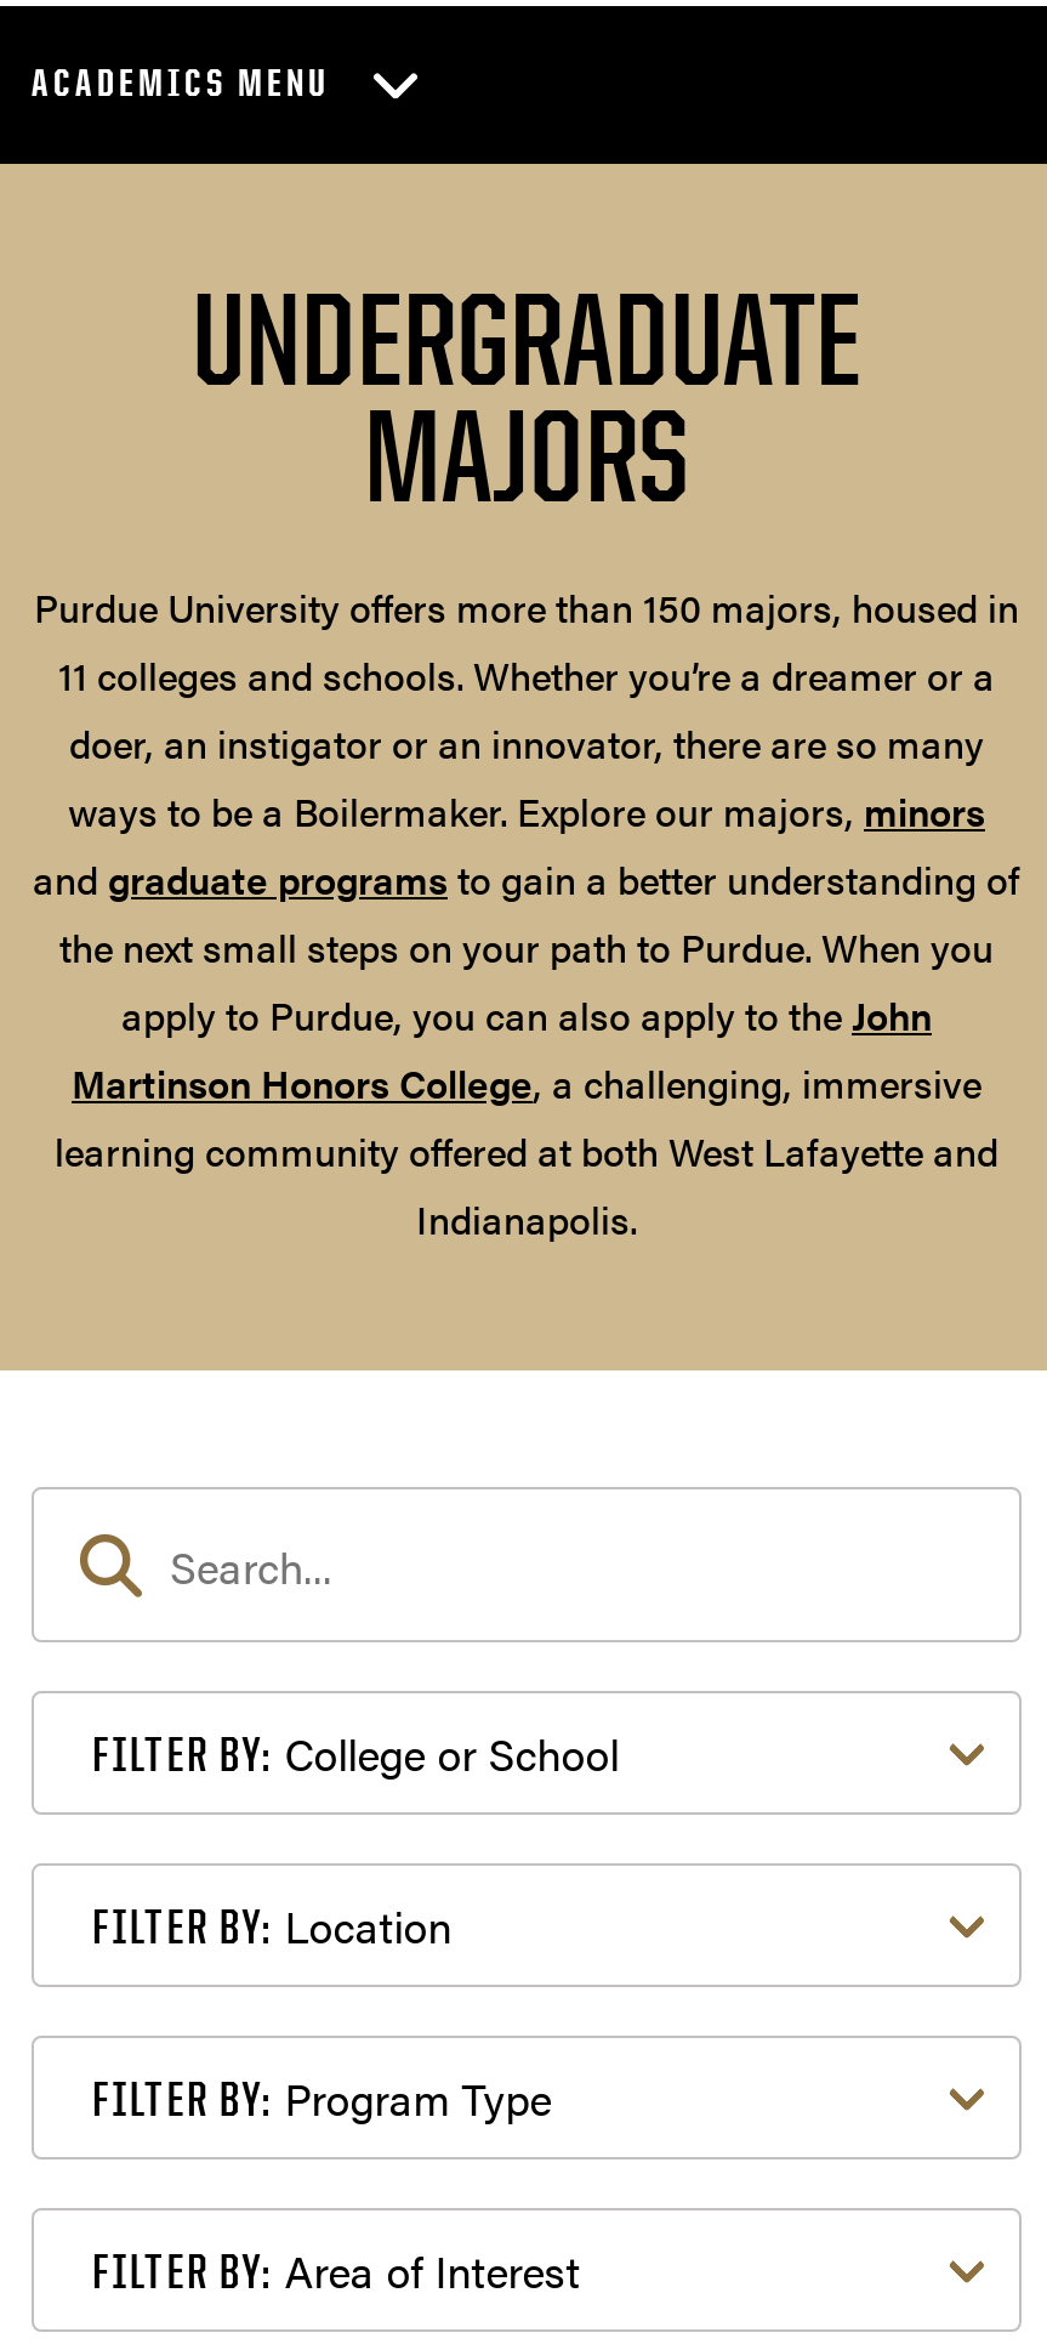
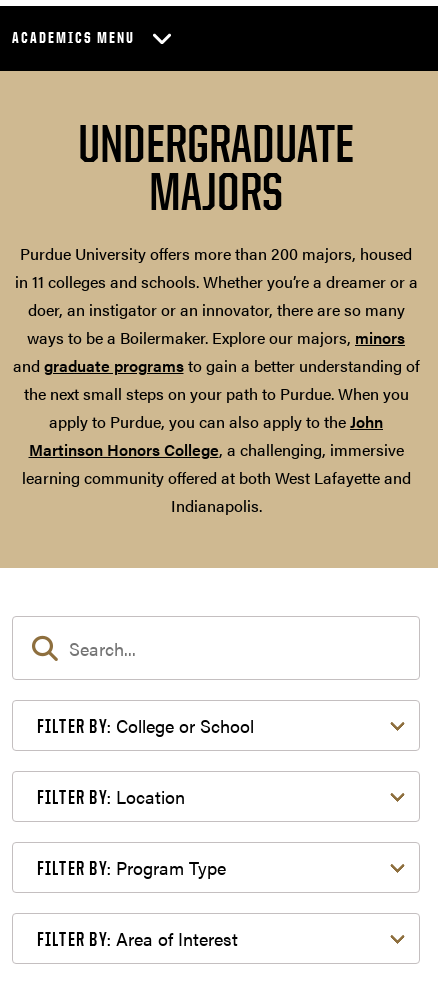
[34,580,1019,703] Purdue University offers more than 150 majors, housed in | 11 colleges and schools. Whether you’re a dreamer or a -> [14,242,417,293] Purdue University offers more than 200 majors, housed | in 11 colleges and schools. Whether you’re a dreamer or a

